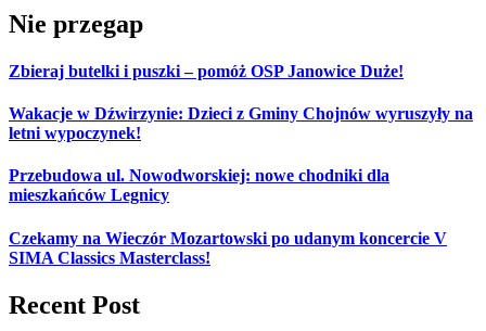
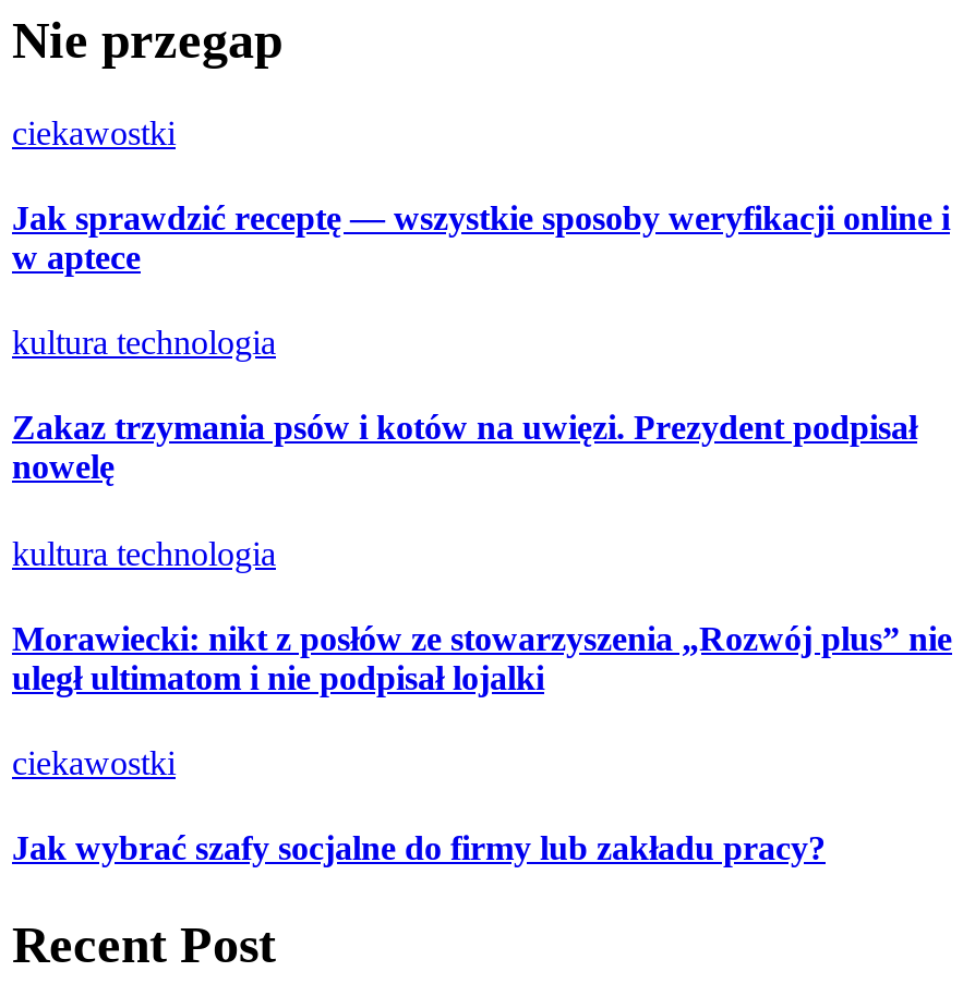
[9,62,473,267] Zbieraj butelki i puszki – pomóż OSP Janowice Duże! | Wakacje w Dźwirzynie: Dzieci z Gminy Chojnów wyruszyły na | letni wypoczynek! | Przebudowa ul. Nowodworskiej: nowe chodniki dla | mieszkańców Legnicy | Czekamy na Wieczór Mozartowski po udanym koncercie V | SIMA Classics Masterclass! -> [12,113,952,867] ciekawostki | Jak sprawdzić receptę — wszystkie sposoby weryfikacji online i | w aptece | kultura technologia | Zakaz trzymania psów i kotów na uwięzi. Prezydent podpisał | nowelę | kultura technologia | Morawiecki: nikt z posłów ze stowarzyszenia „Rozwój plus” nie | uległ ultimatom i nie podpisał lojalki | ciekawostki | Jak wybrać szafy socjalne do firmy lub zakładu pracy?

